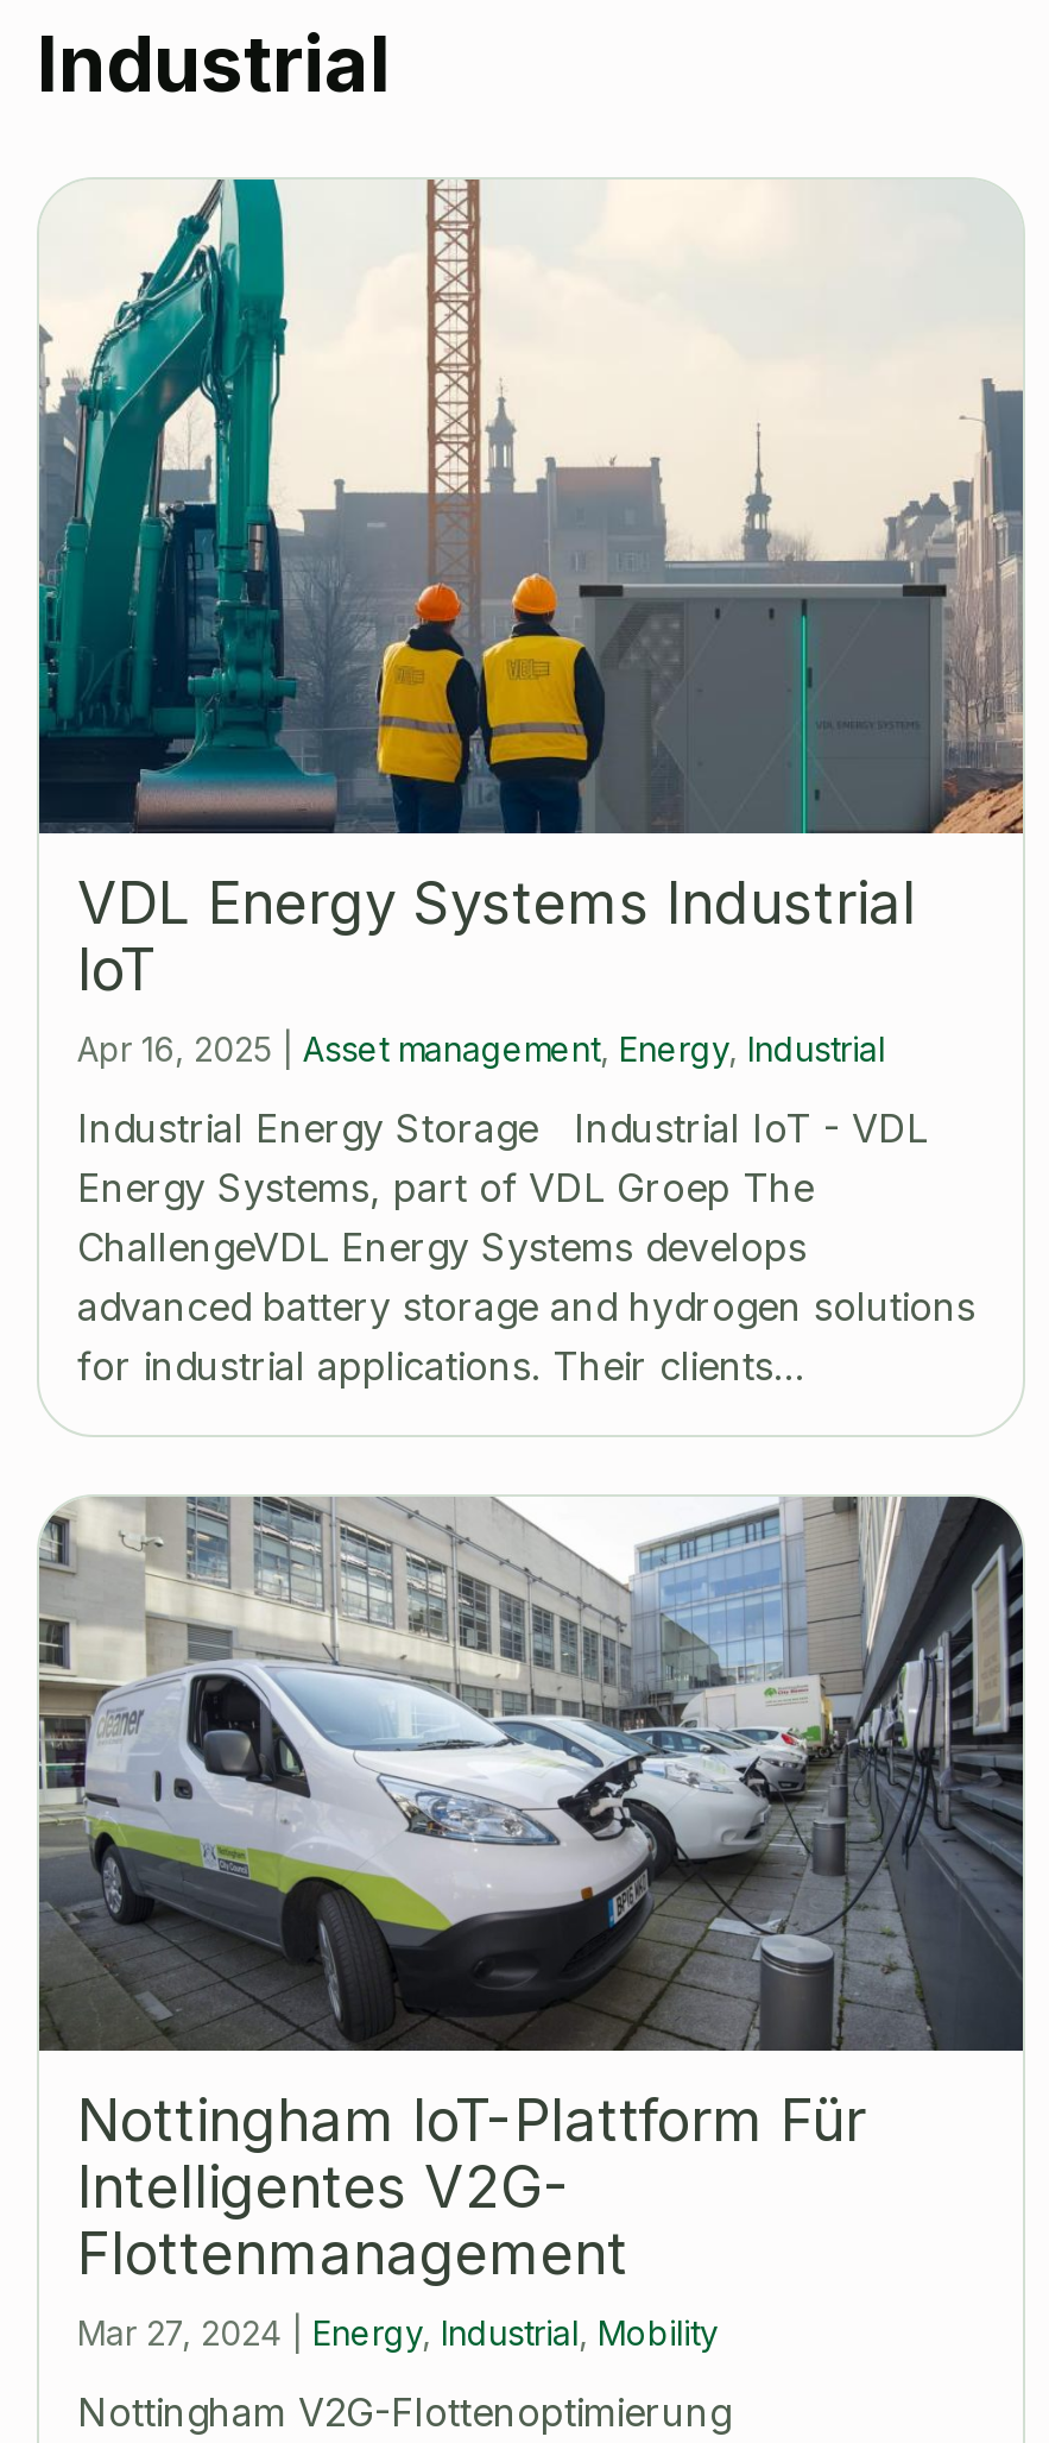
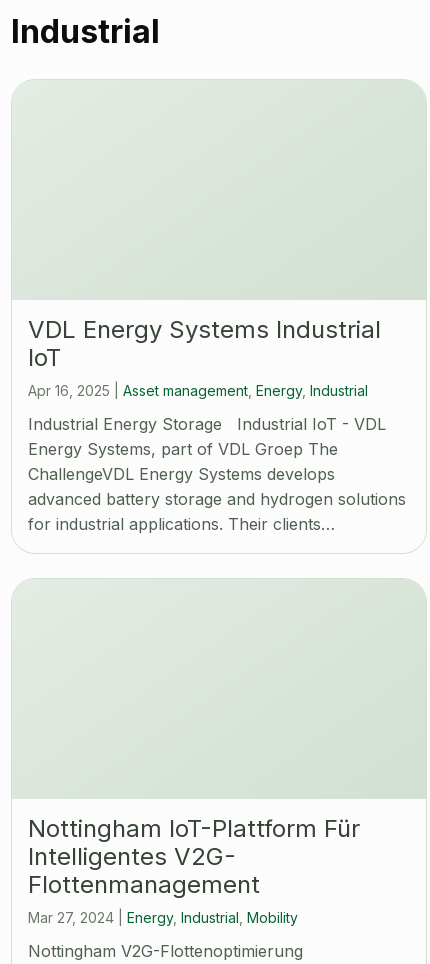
[37,176,1025,835] [image] -> none
[37,1493,1025,2052] [image] -> none

